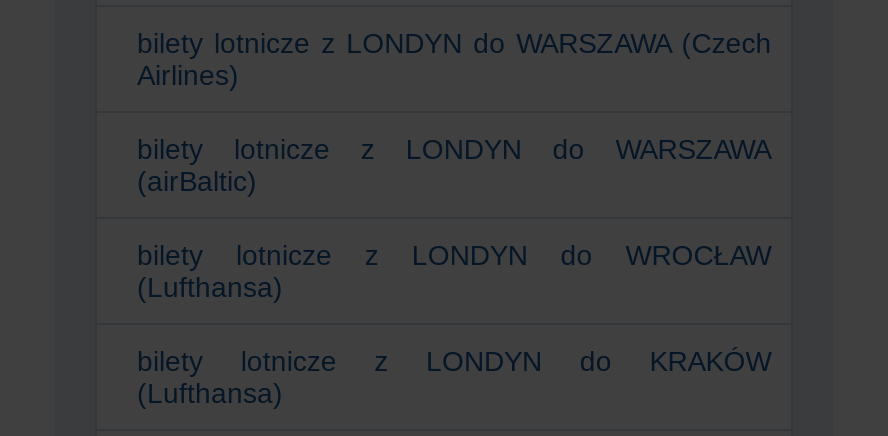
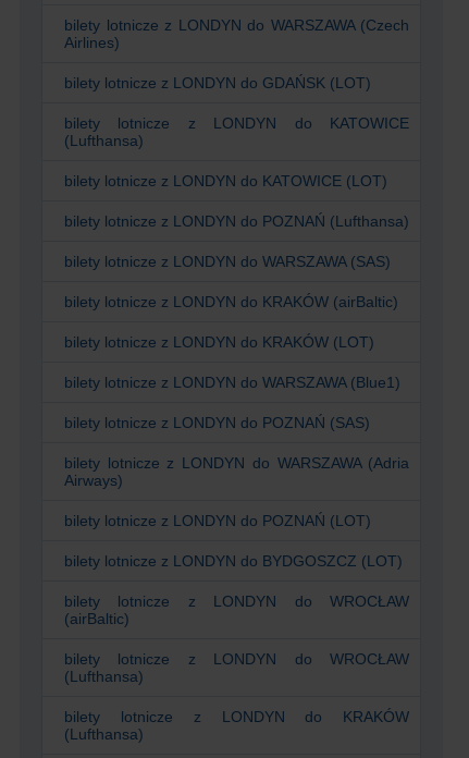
[137,133,771,165] bilety lotnicze z LONDYN do WARSZAWA -> [64,74,409,610] bilety lotnicze z LONDYN do GDAŃSK (LOT) | bilety lotnicze z LONDYN do KATOWICE | (Lufthansa) | bilety lotnicze z LONDYN do KATOWICE (LOT) | bilety lotnicze z LONDYN do POZNAŃ (Lufthansa) | bilety lotnicze z LONDYN do WARSZAWA (SAS) | bilety lotnicze z LONDYN do KRAKÓW (airBaltic) | bilety lotnicze z LONDYN do KRAKÓW (LOT) | bilety lotnicze z LONDYN do WARSZAWA (Blue1) | bilety lotnicze z LONDYN do POZNAŃ (SAS) | bilety lotnicze z LONDYN do WARSZAWA (Adria | Airways) | bilety lotnicze z LONDYN do POZNAŃ (LOT) | bilety lotnicze z LONDYN do BYDGOSZCZ (LOT) | bilety lotnicze z LONDYN do WROCŁAW

